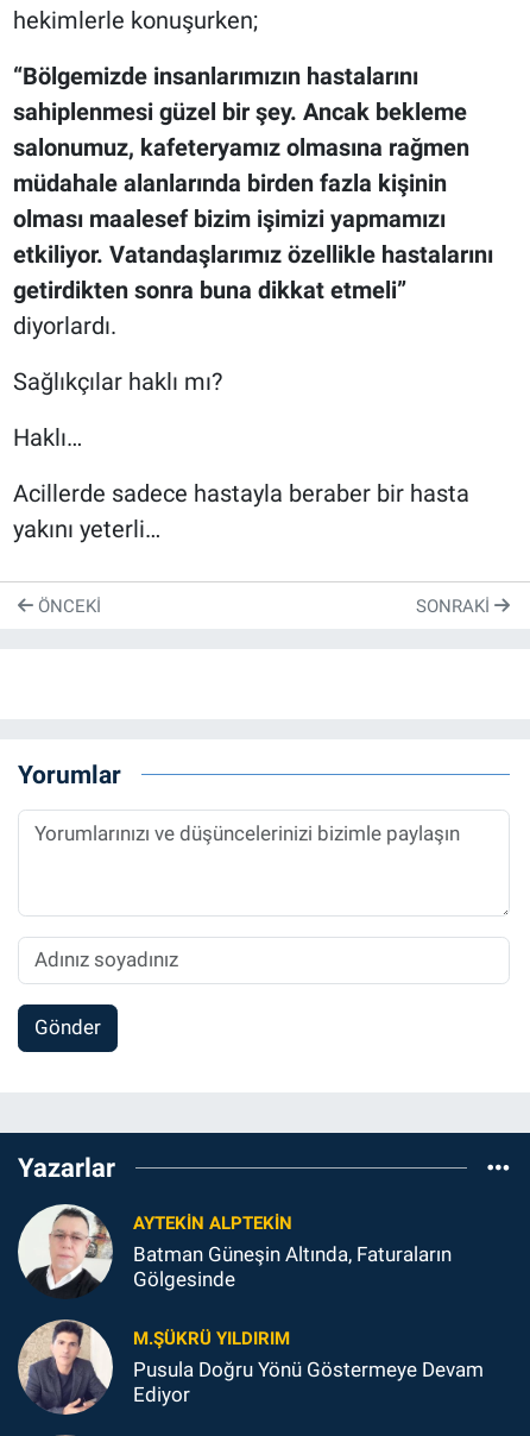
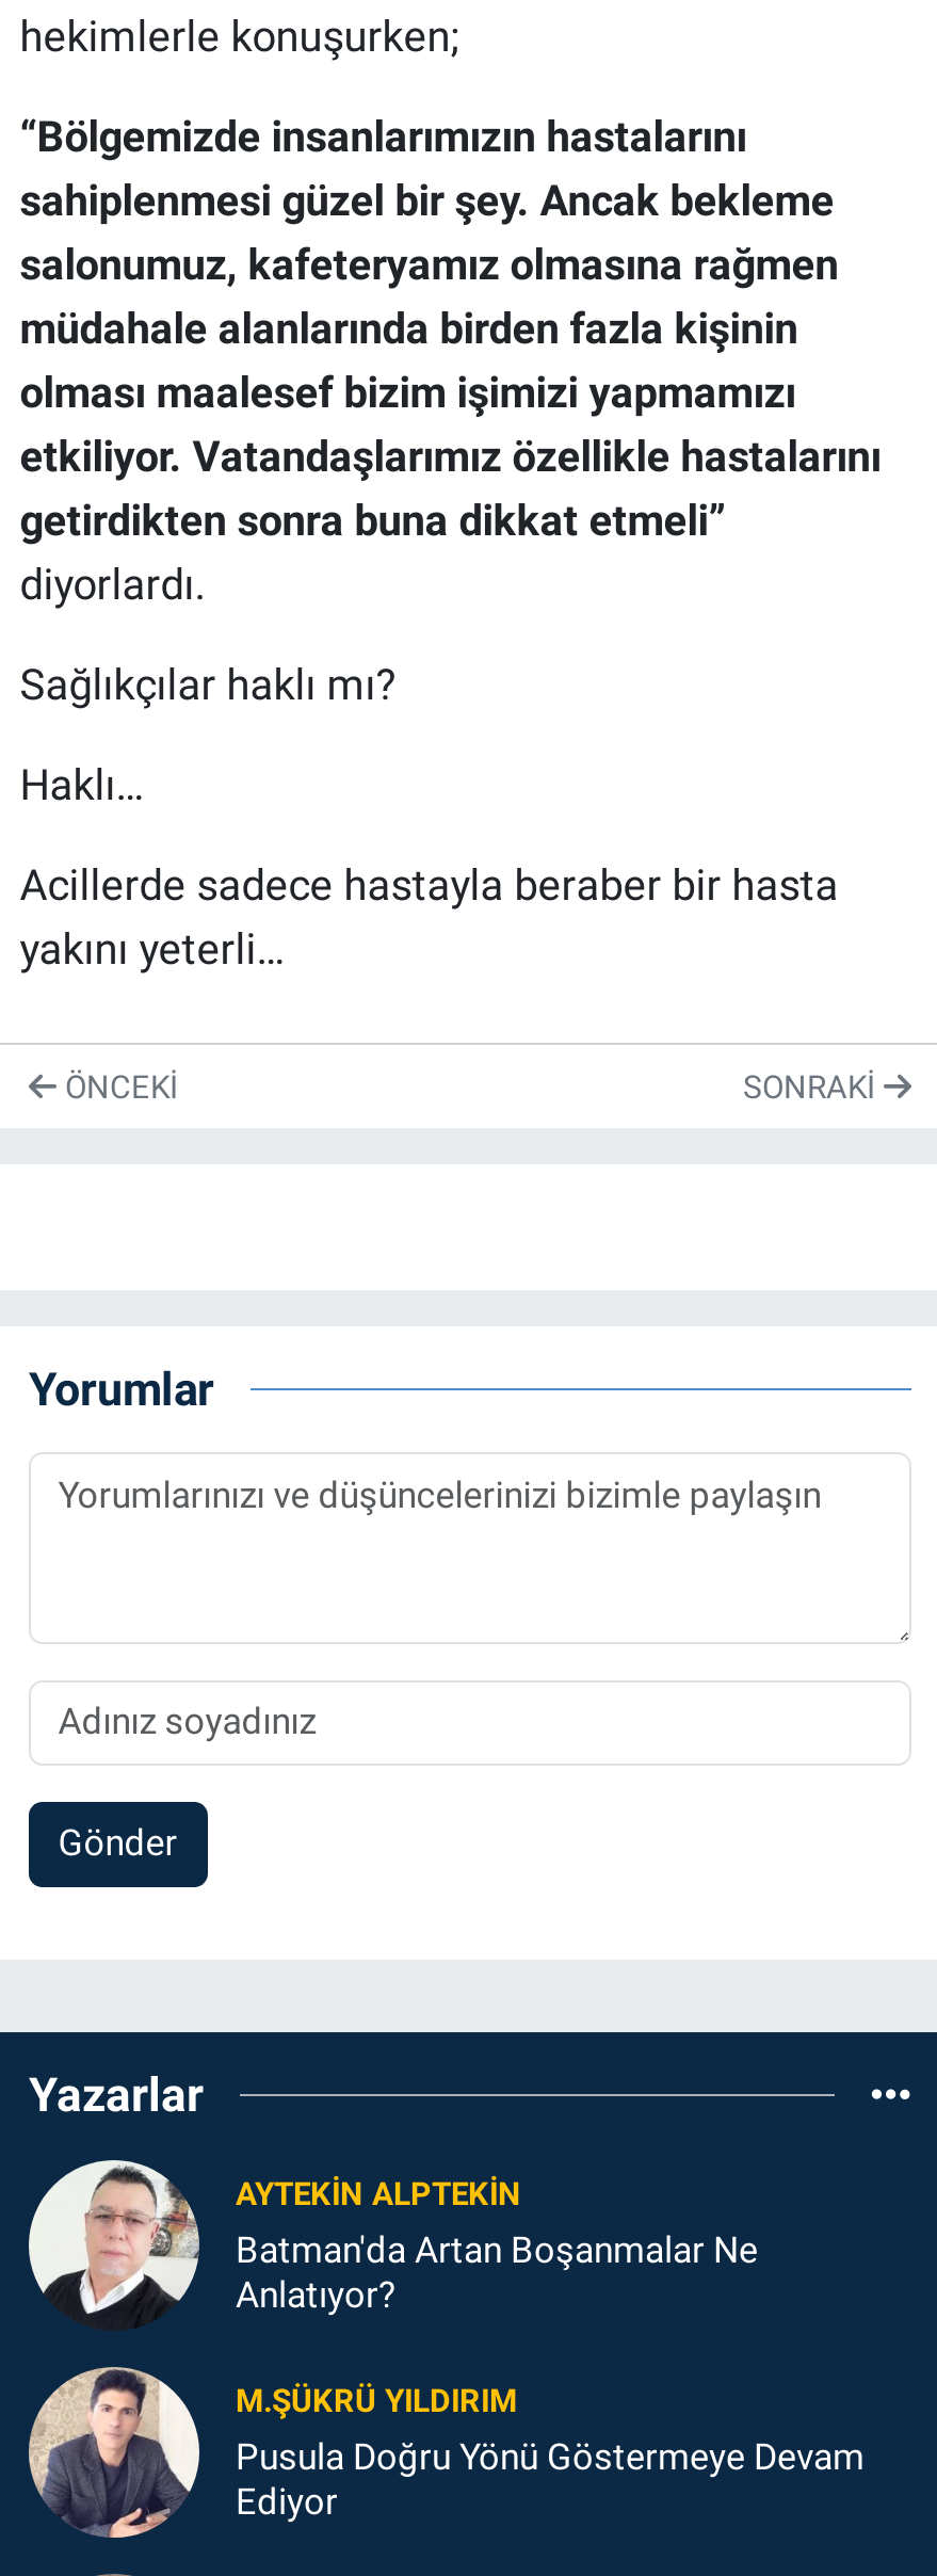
[133,1242,452,1291] Batman Güneşin Altında, Faturaların | Gölgesinde -> [236,2228,758,2315] Batman'da Artan Boşanmalar Ne | Anlatıyor?

